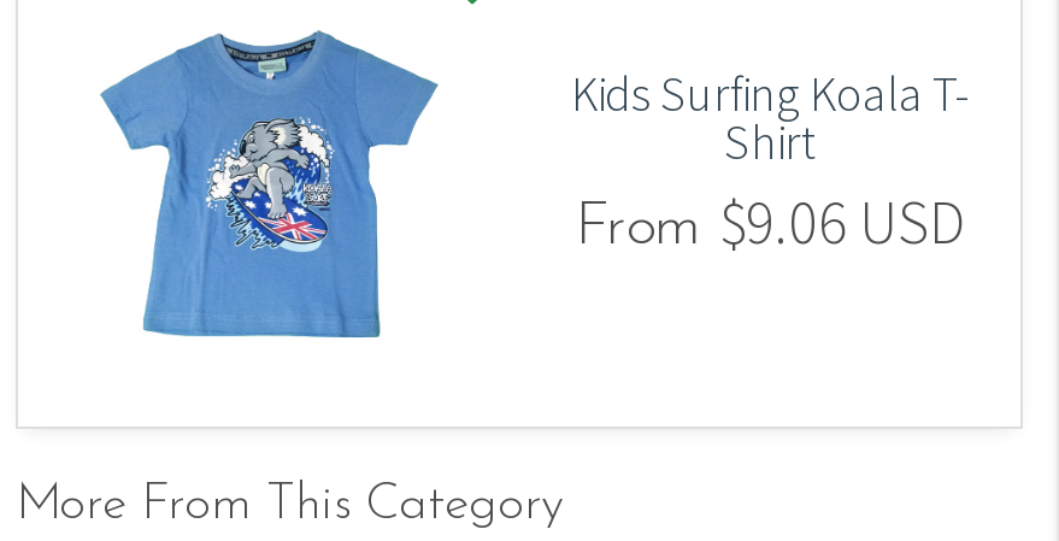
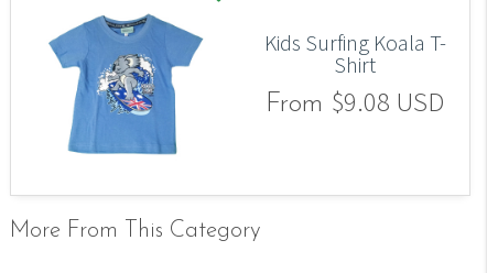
[575,184,965,261] From $9.06 USD -> [266,84,444,119] From $9.08 USD

